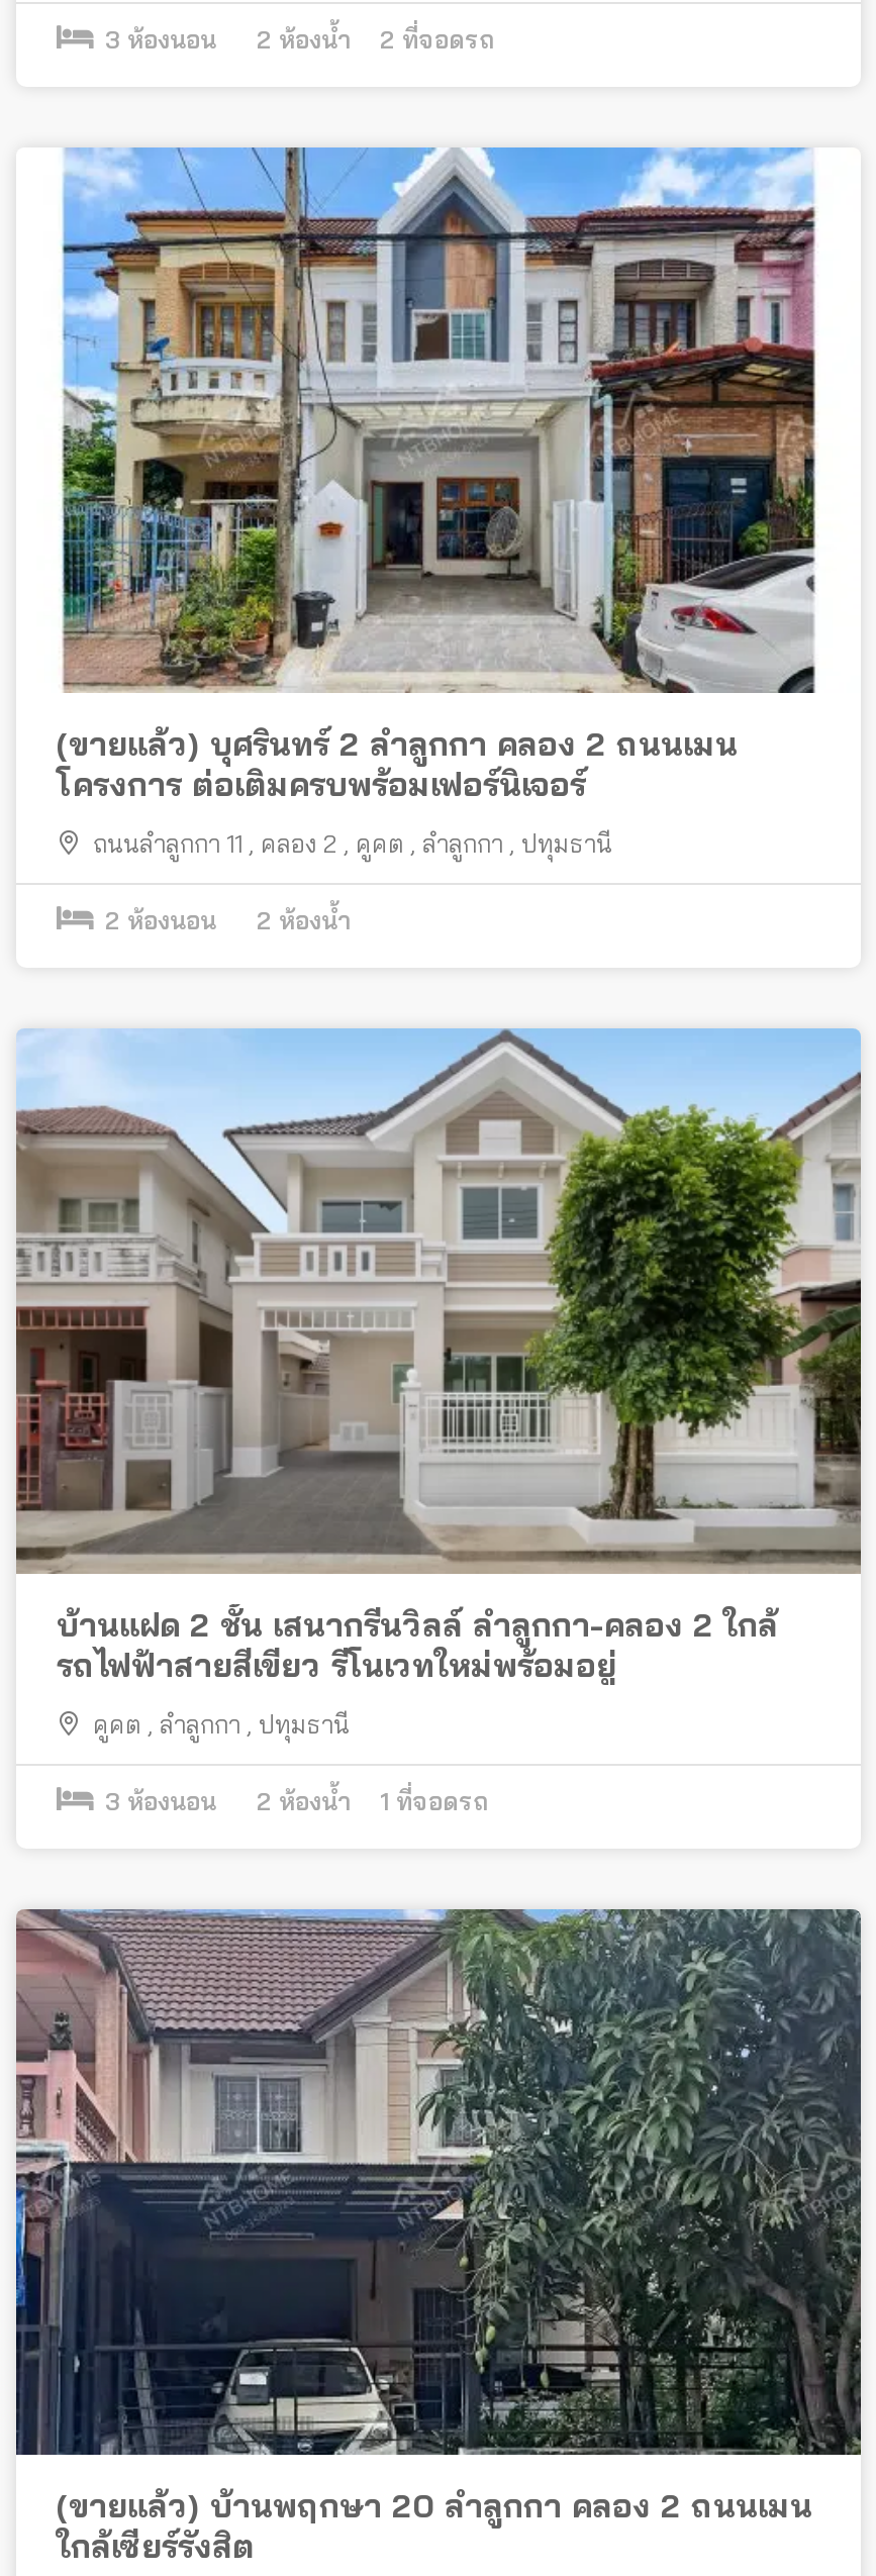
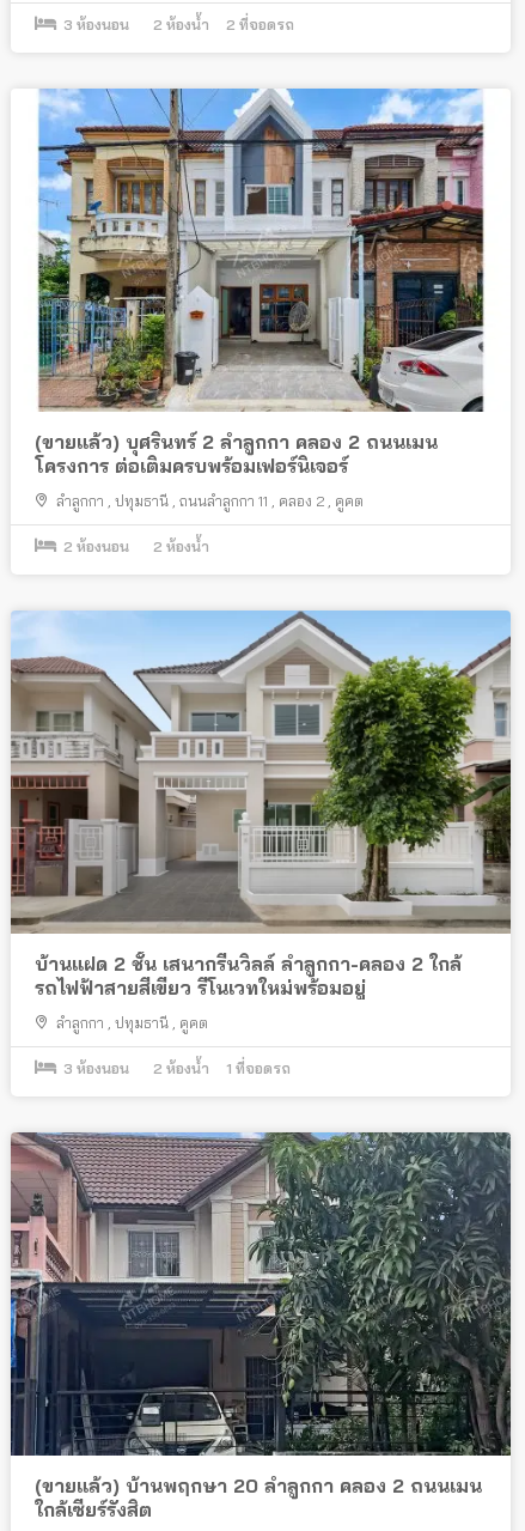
[93,828,612,858] ถนนลำลูกกา 11 , คลอง 2 , คูคต , ลำลูกกา , ปทุมธานี -> [56,492,364,510] ลำลูกกา , ปทุมธานี , ถนนลำลูกกา 11 , คลอง 2 , คูคต
[93,1708,350,1739] คูคต , ลำลูกกา , ปทุมธานี -> [56,1013,208,1031] ลำลูกกา , ปทุมธานี , คูคต

